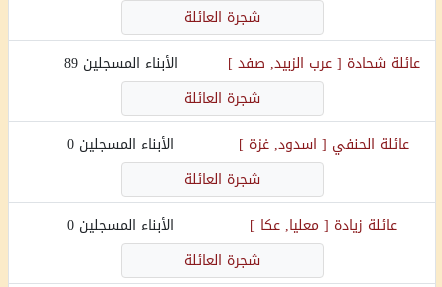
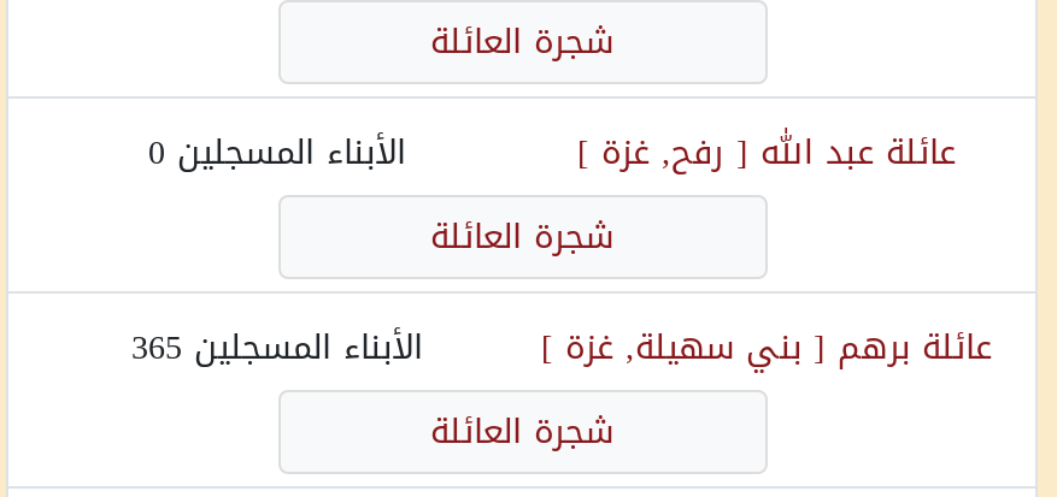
[63,50,419,158] عائلة شحادة [ عرب الزبيد, صفد ] | الأبناء المسجلين 89 | شجرة العائلة | عائلة الحنفي [ اسدود, غزة ] -> [577,120,956,185] عائلة عبد الله [ رفح, غزة ]
[67,212,397,239] عائلة زيادة [ معليا, عكا ] | الأبناء المسجلين 0 -> [131,315,992,380] عائلة برهم [ بني سهيلة, غزة ] | الأبناء المسجلين 365

